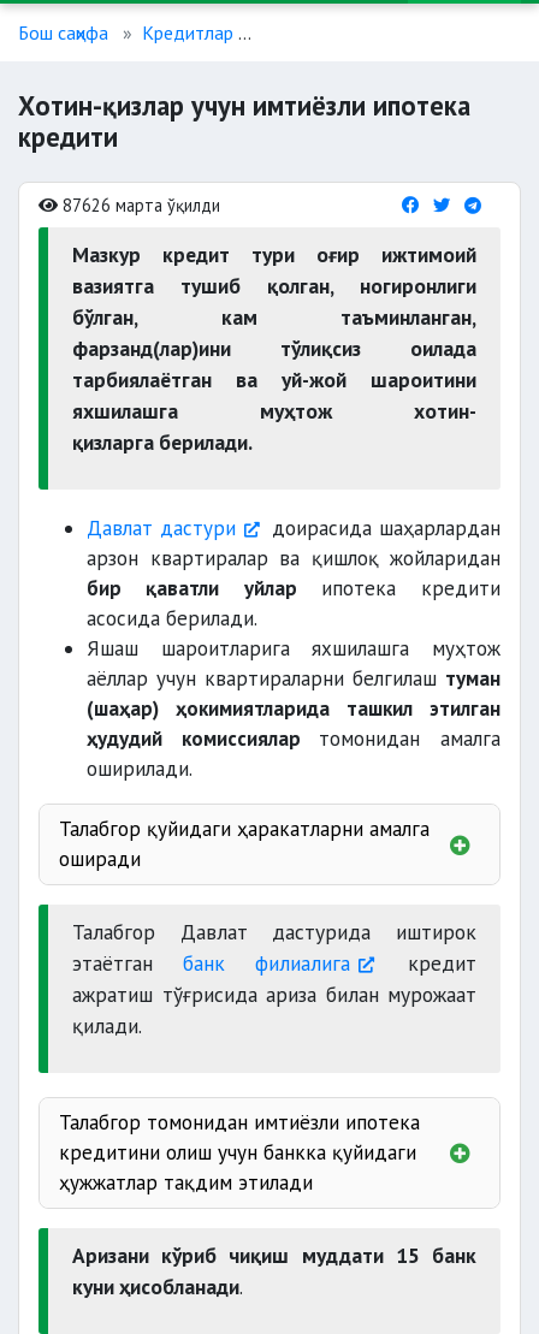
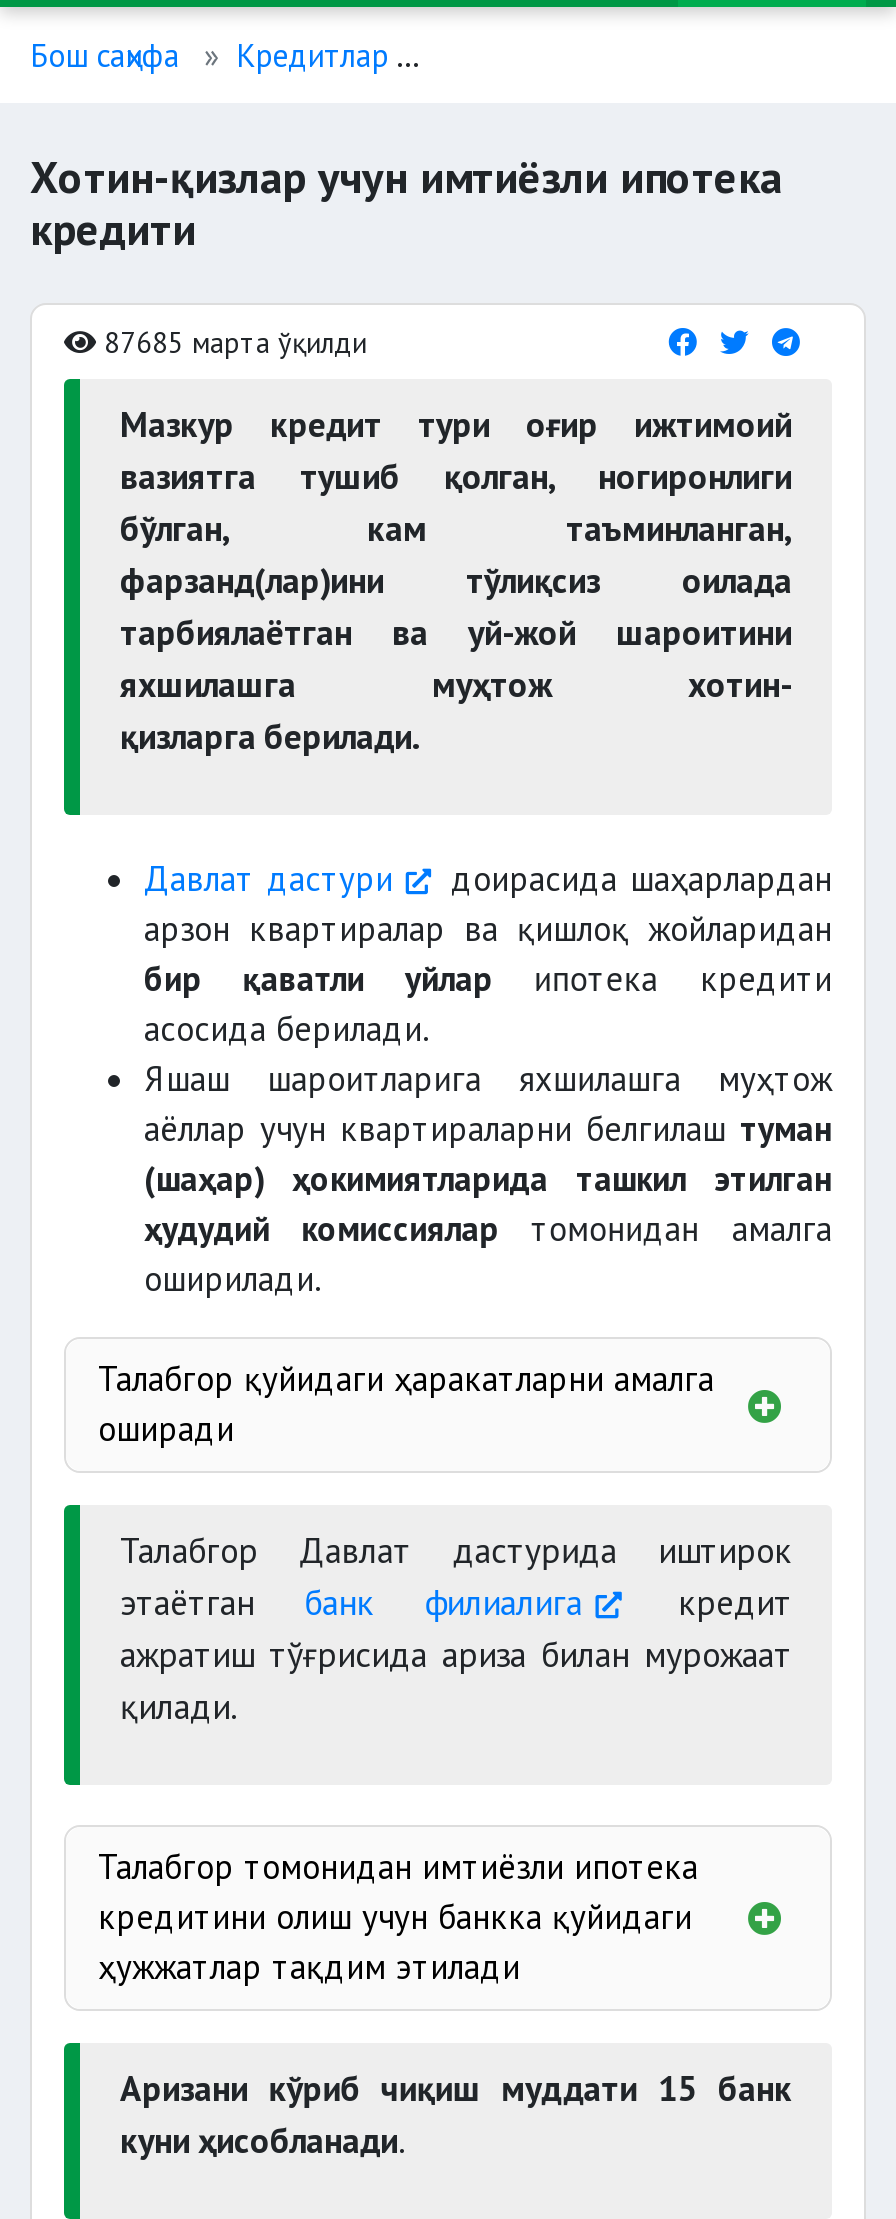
[58,194,220,217] 87626 марта ўқилди -> [96,323,366,361] 87685 марта ўқилди

